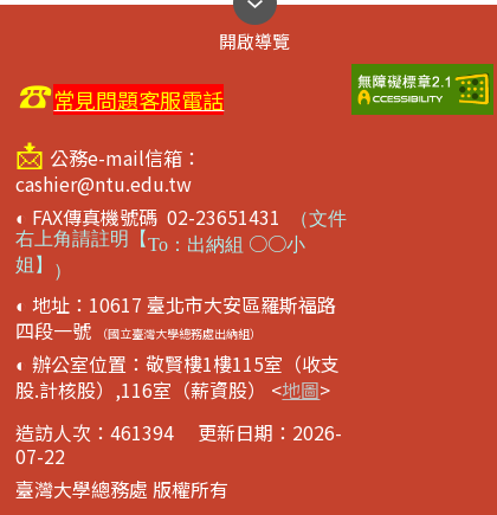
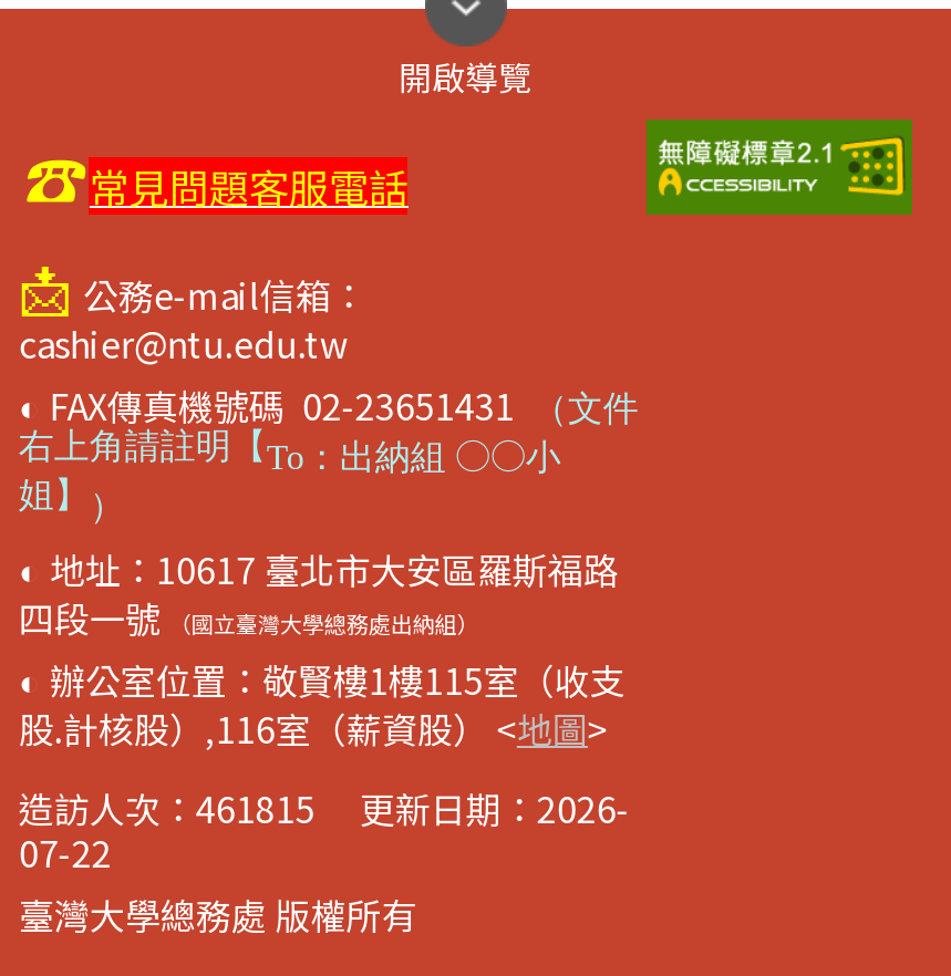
[16,418,342,446] 造訪人次：461394 更新日期：2026- -> [19,781,630,834] 造訪人次：461815 更新日期：2026-

